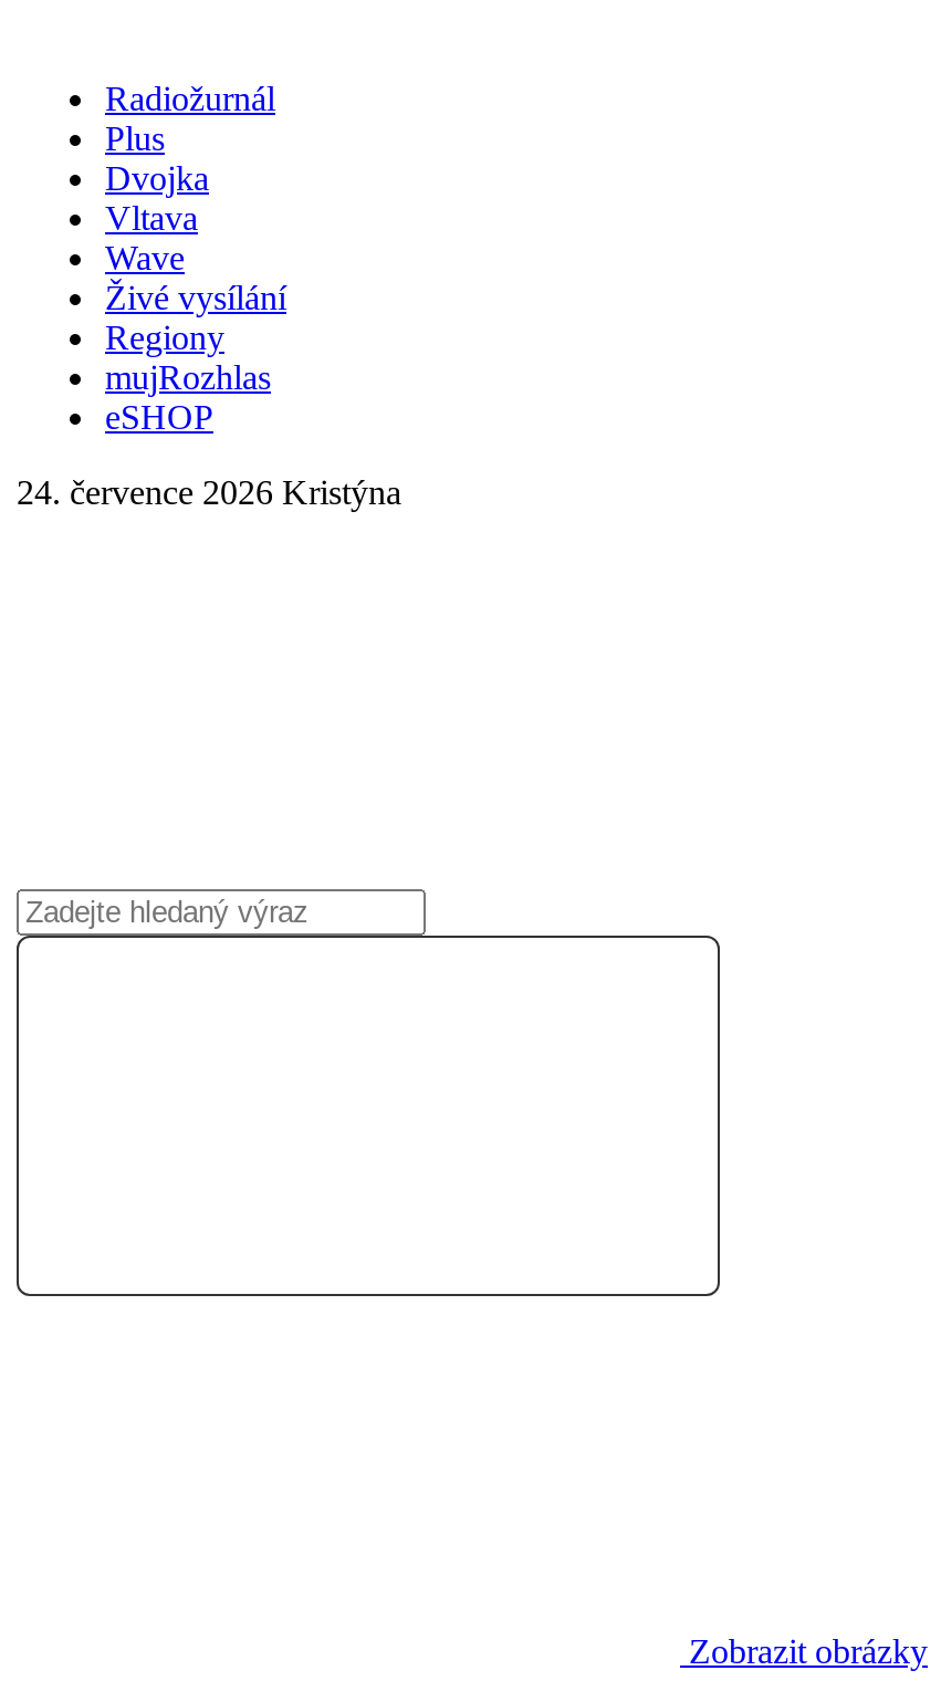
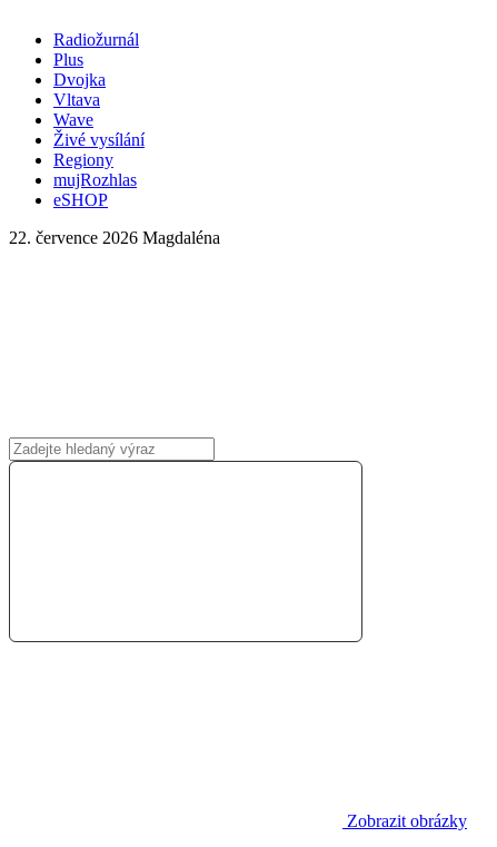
[17,473,401,511] 24. července 2026 Kristýna -> [9,228,220,247] 22. července 2026 Magdaléna

